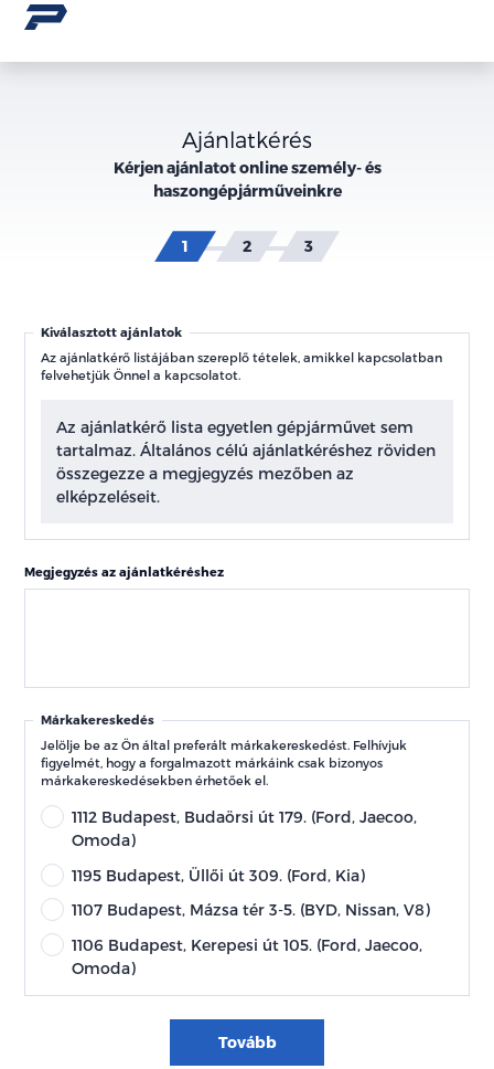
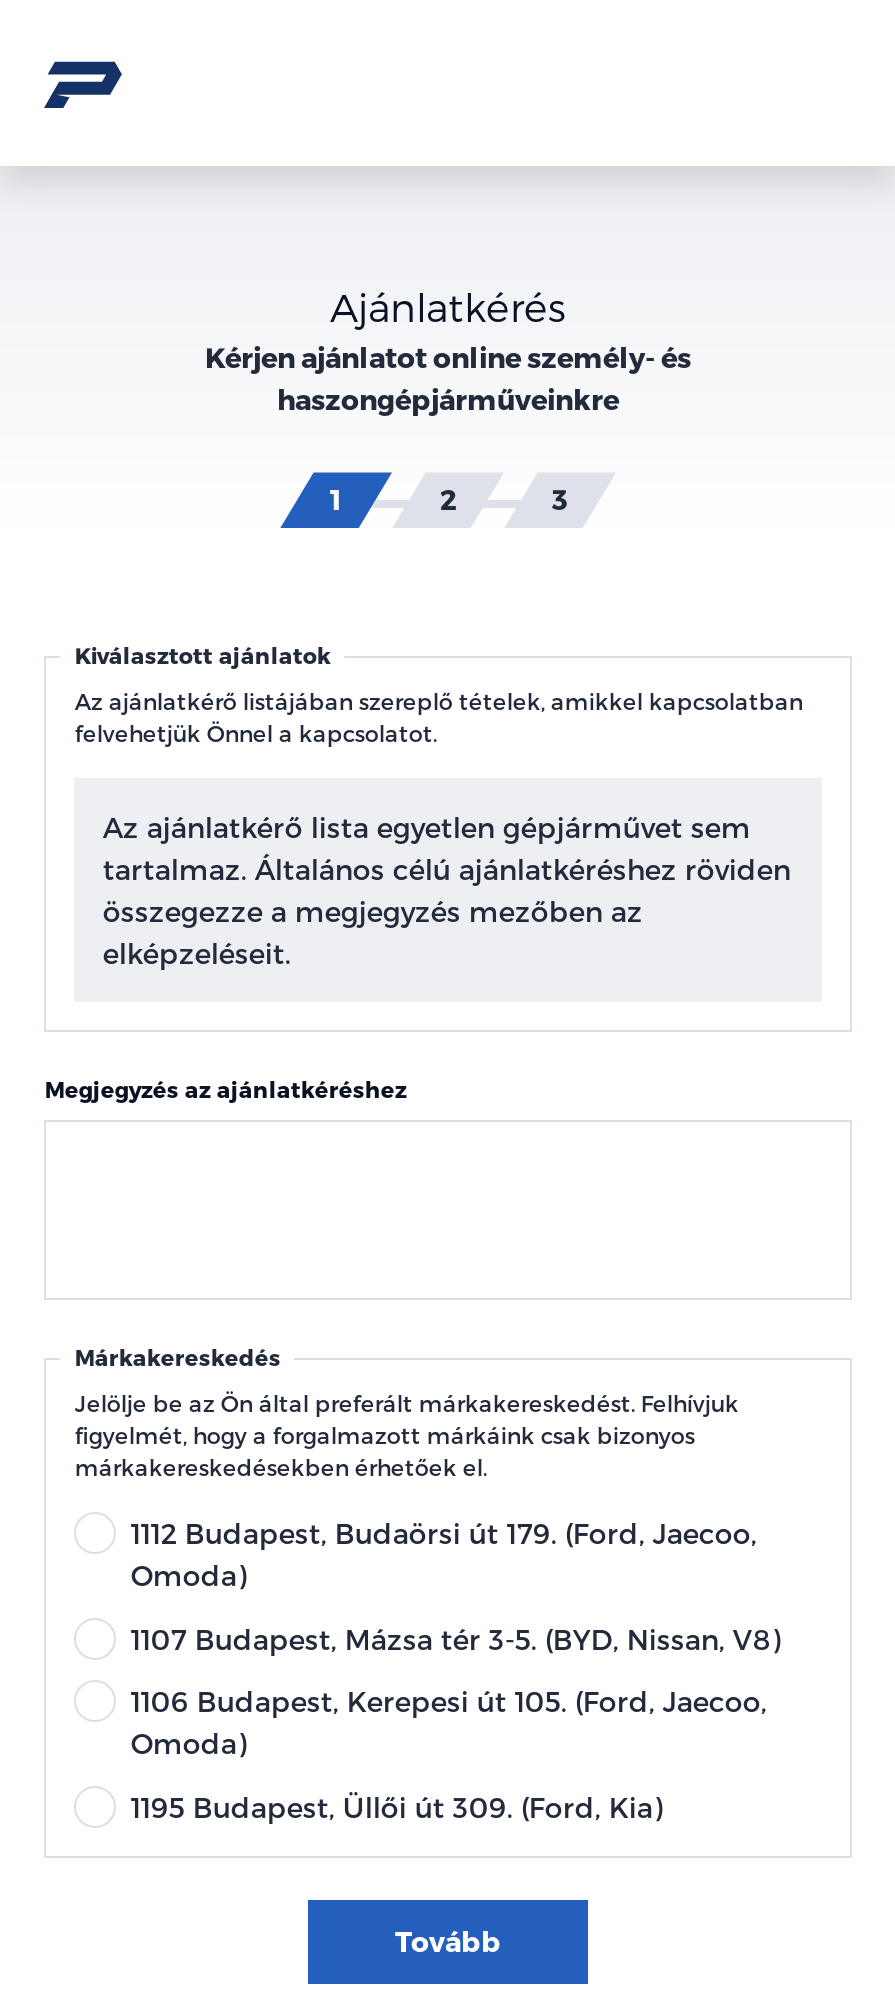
moved [72,866,365,884] -> [131,1790,663,1824]: 1195 Budapest, Üllői út 309. (Ford, Kia)
moved [72,900,430,977] -> [131,1622,781,1760]: 1107 Budapest, Mázsa tér 3-5. (BYD, Nissan, V8) | 1106 Budapest, Kerepesi út 105. (Ford, Jaecoo, | Omoda)

